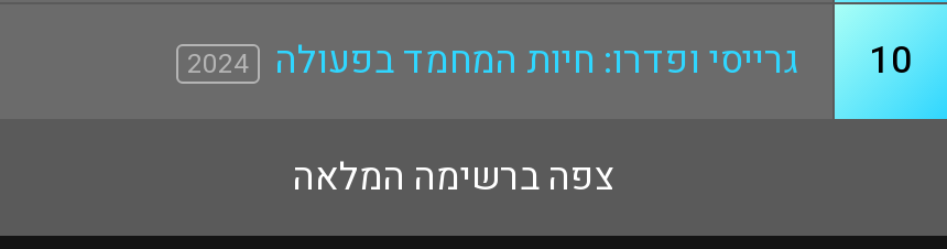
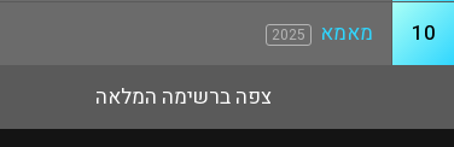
[187,33,799,88] גרייסי ופדרו: חיות המחמד בפעולה | 2024 -> [272,18,373,48] מאמא | 2025

